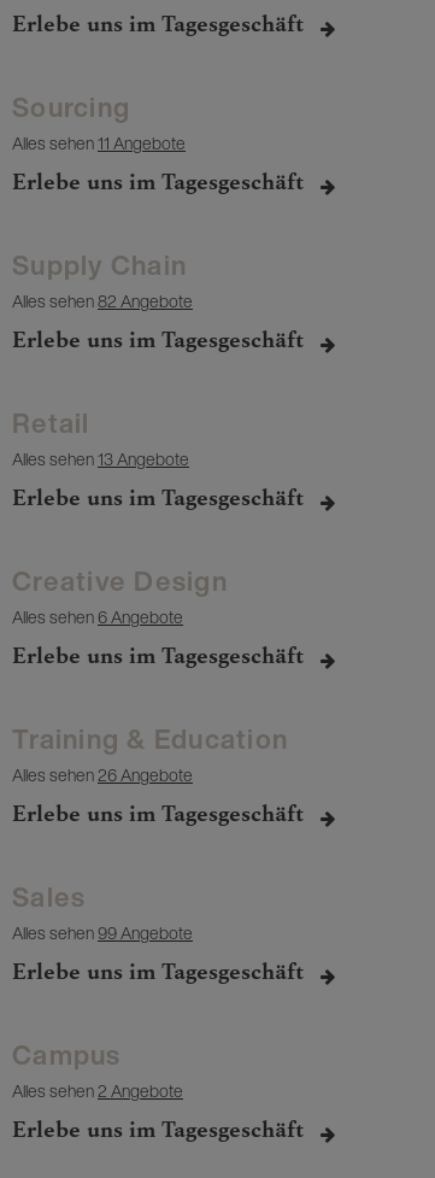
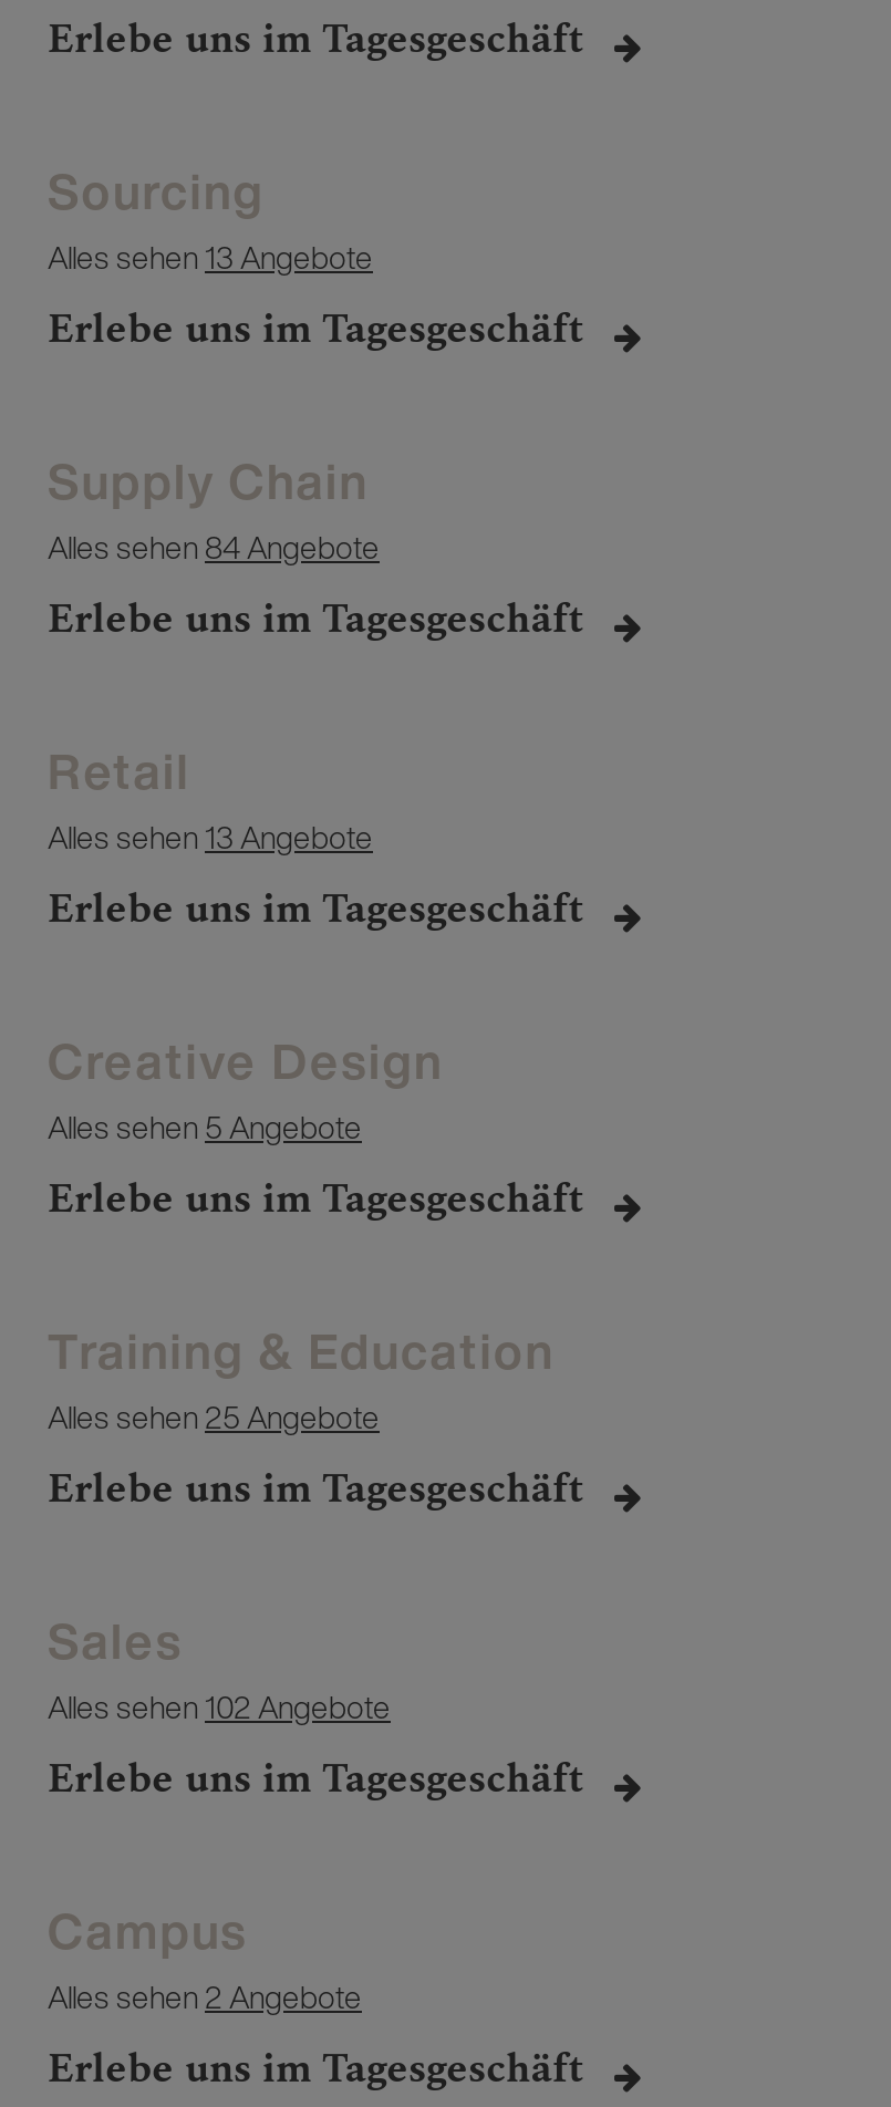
[12,130,186,156] Alles sehen 11 Angebote -> [48,233,373,280] Alles sehen 13 Angebote
[12,288,193,313] Alles sehen 82 Angebote -> [48,523,380,570] Alles sehen 84 Angebote
[12,604,183,629] Alles sehen 6 Angebote -> [48,1103,362,1150] Alles sehen 5 Angebote
[12,762,193,787] Alles sehen 26 Angebote -> [48,1393,380,1440] Alles sehen 25 Angebote
[12,920,193,945] Alles sehen 99 Angebote -> [48,1683,391,1730] Alles sehen 102 Angebote

